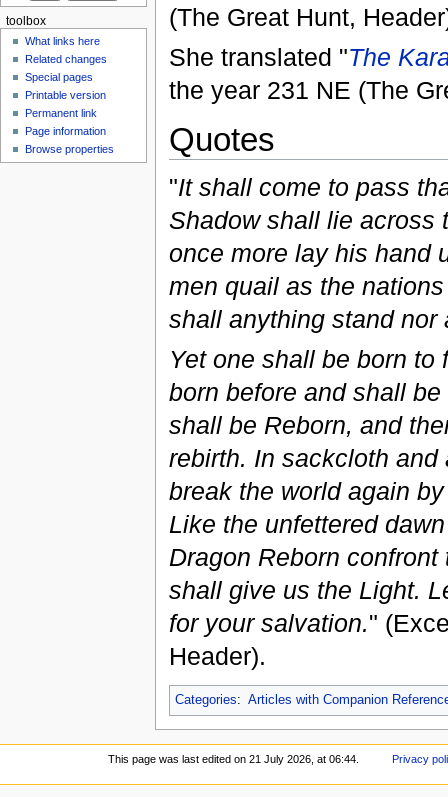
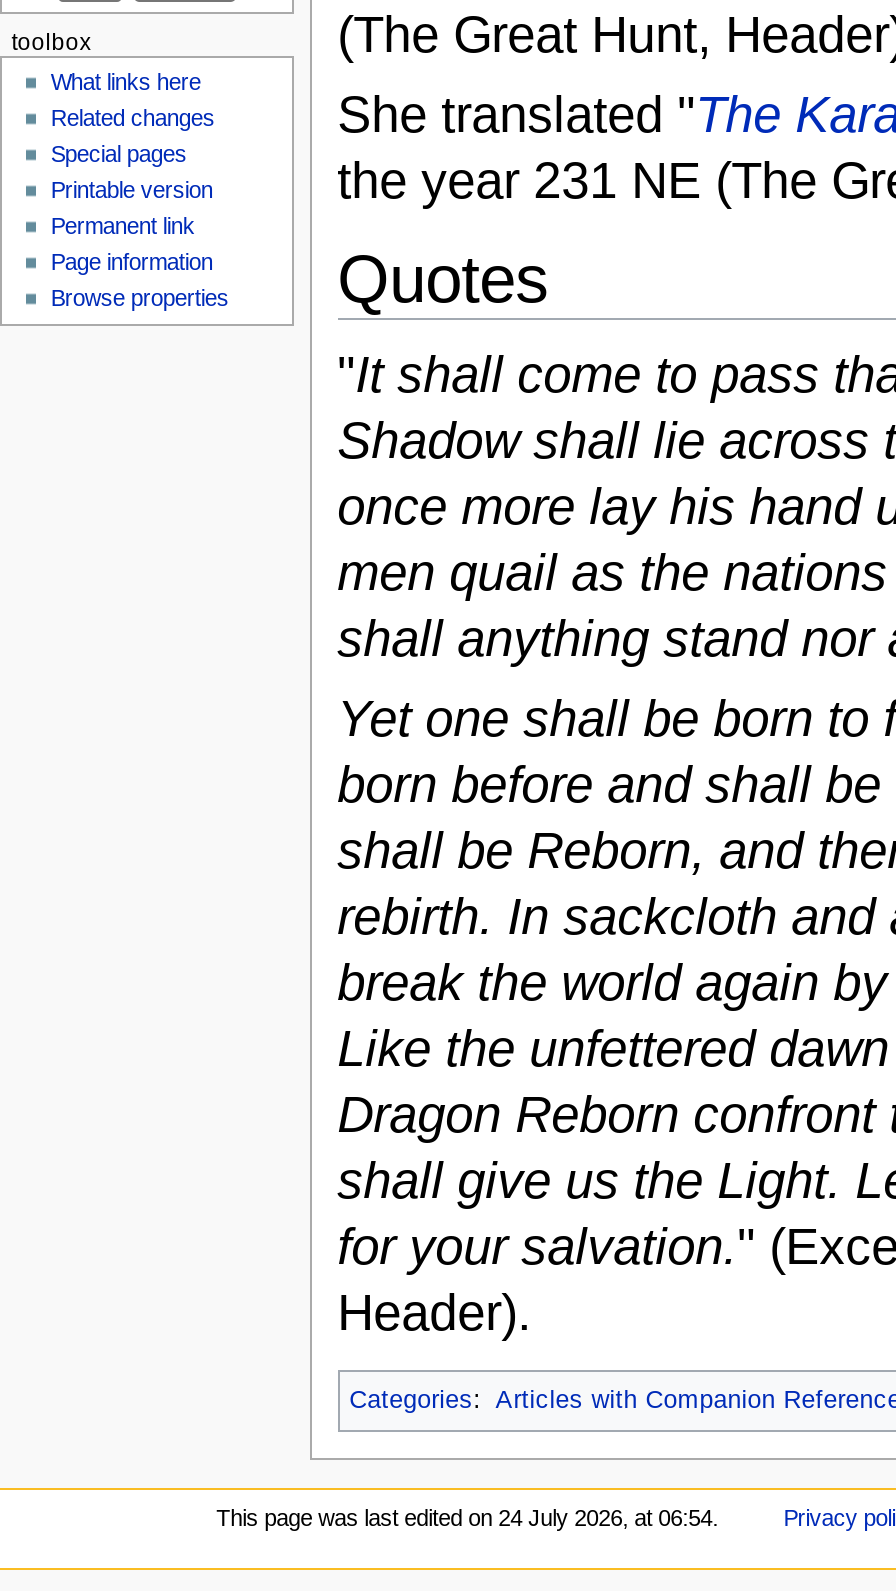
[108,753,359,765] This page was last edited on 21 July 2026, at 06:44. -> [216,1507,718,1531] This page was last edited on 24 July 2026, at 06:54.

